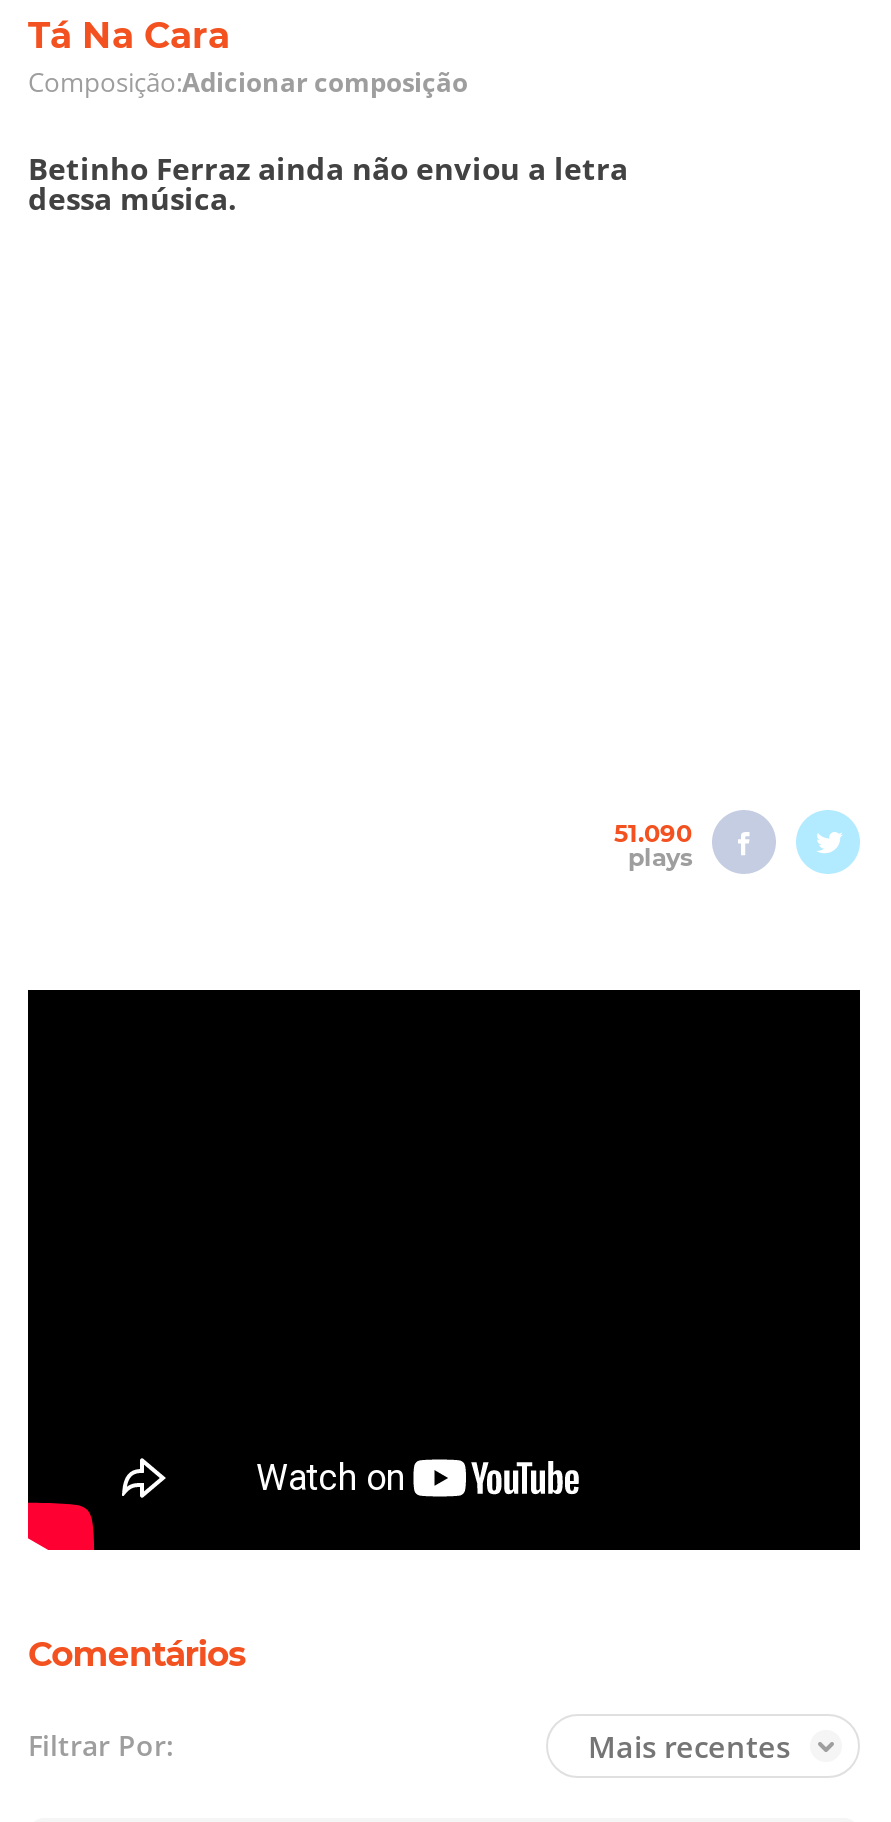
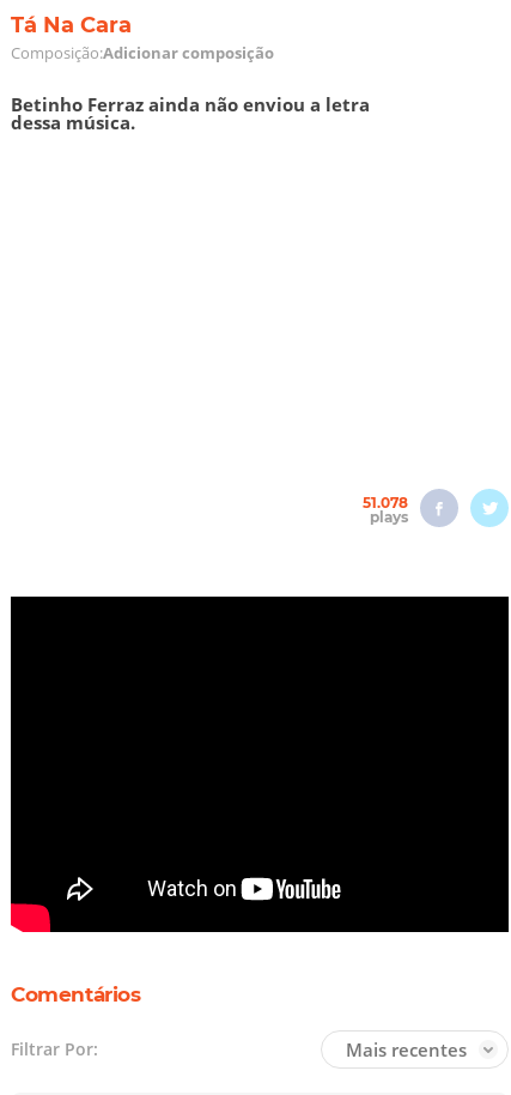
[614,818,692,848] 51.090 -> [363,494,408,512] 51.078

